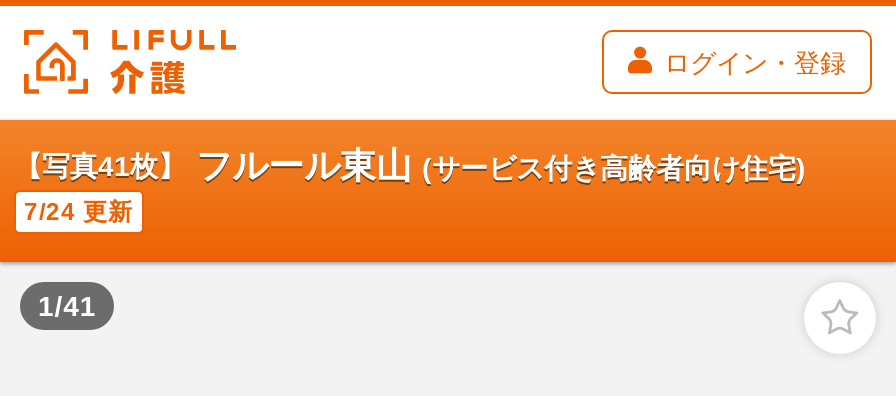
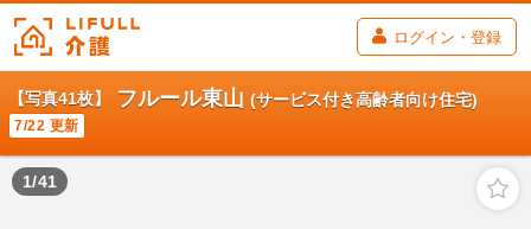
[24,197,133,225] 7/24 更新 -> [14,117,79,134] 7/22 更新

